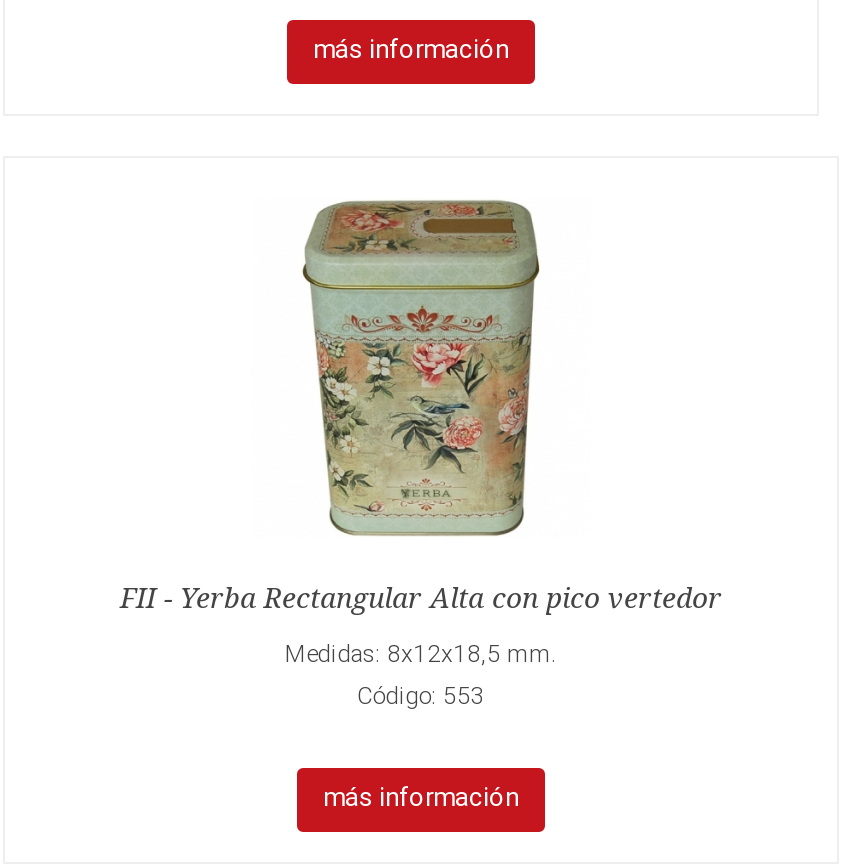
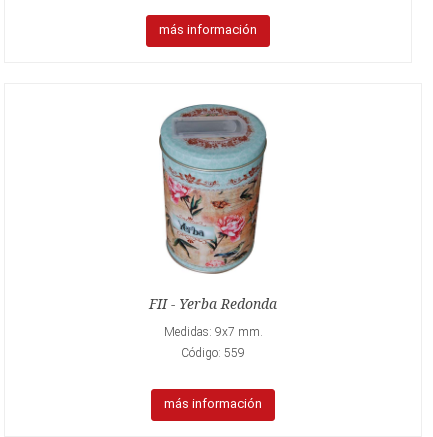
[120,198,722,614] [image] | FII - Yerba Rectangular Alta con pico vertedor -> [149,104,277,312] [image] | FII - Yerba Redonda
[285,640,557,668] Medidas: 8x12x18,5 mm. -> [163,325,262,339] Medidas: 9x7 mm.
[357,682,485,710] Código: 553 -> [181,346,245,360] Código: 559

